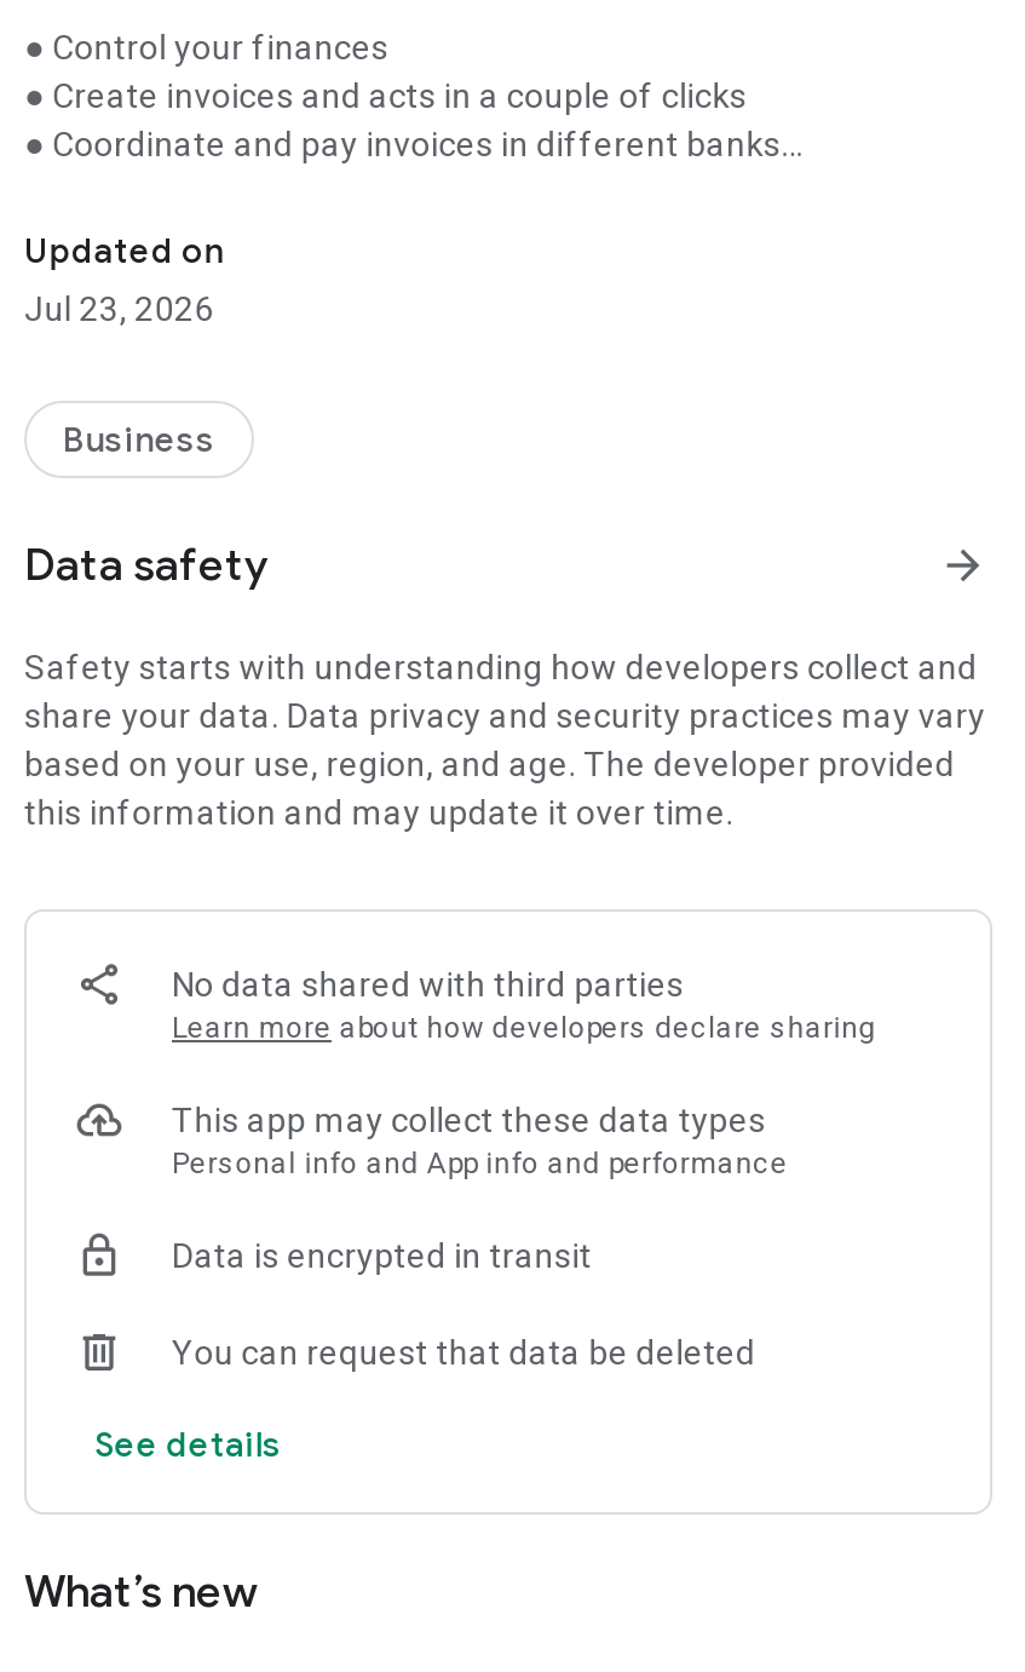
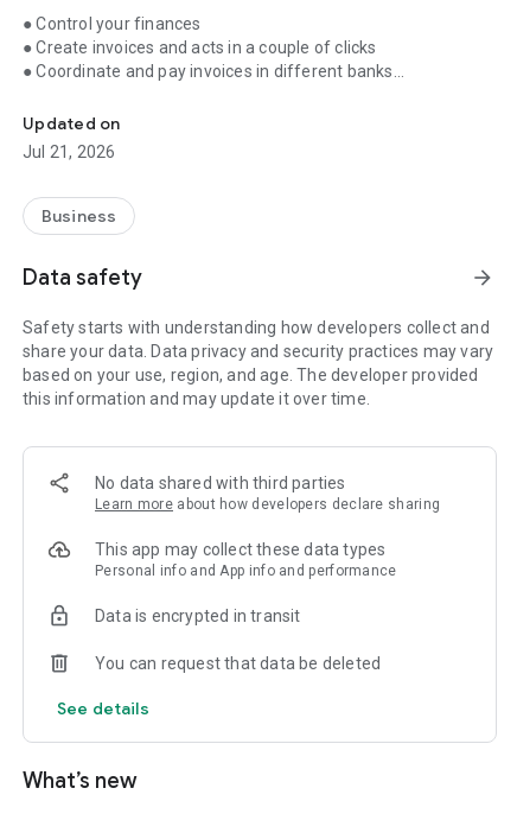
[24,289,214,328] Jul 23, 2026 -> [23,142,115,161] Jul 21, 2026

